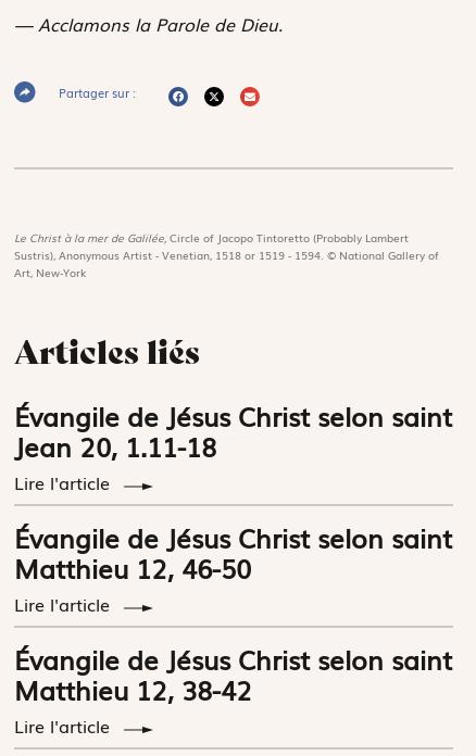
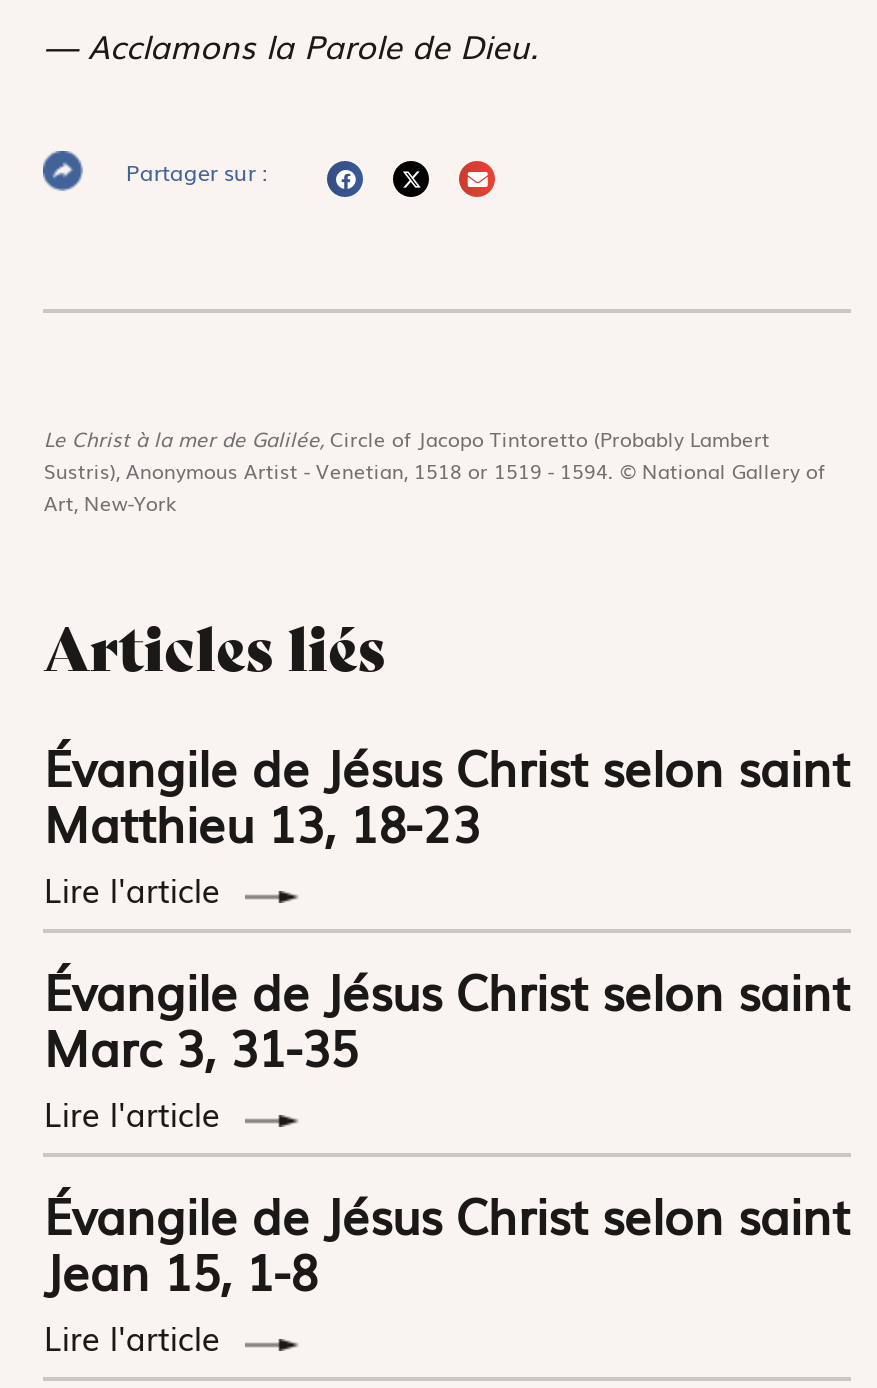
[15,427,217,465] Jean 20, 1.11-18 -> [44,786,480,856] Matthieu 13, 18-23
[15,549,251,587] Matthieu 12, 46-50 -> [44,1010,358,1080] Marc 3, 31-35
[15,670,253,708] Matthieu 12, 38-42 -> [44,1234,318,1304] Jean 15, 1-8

